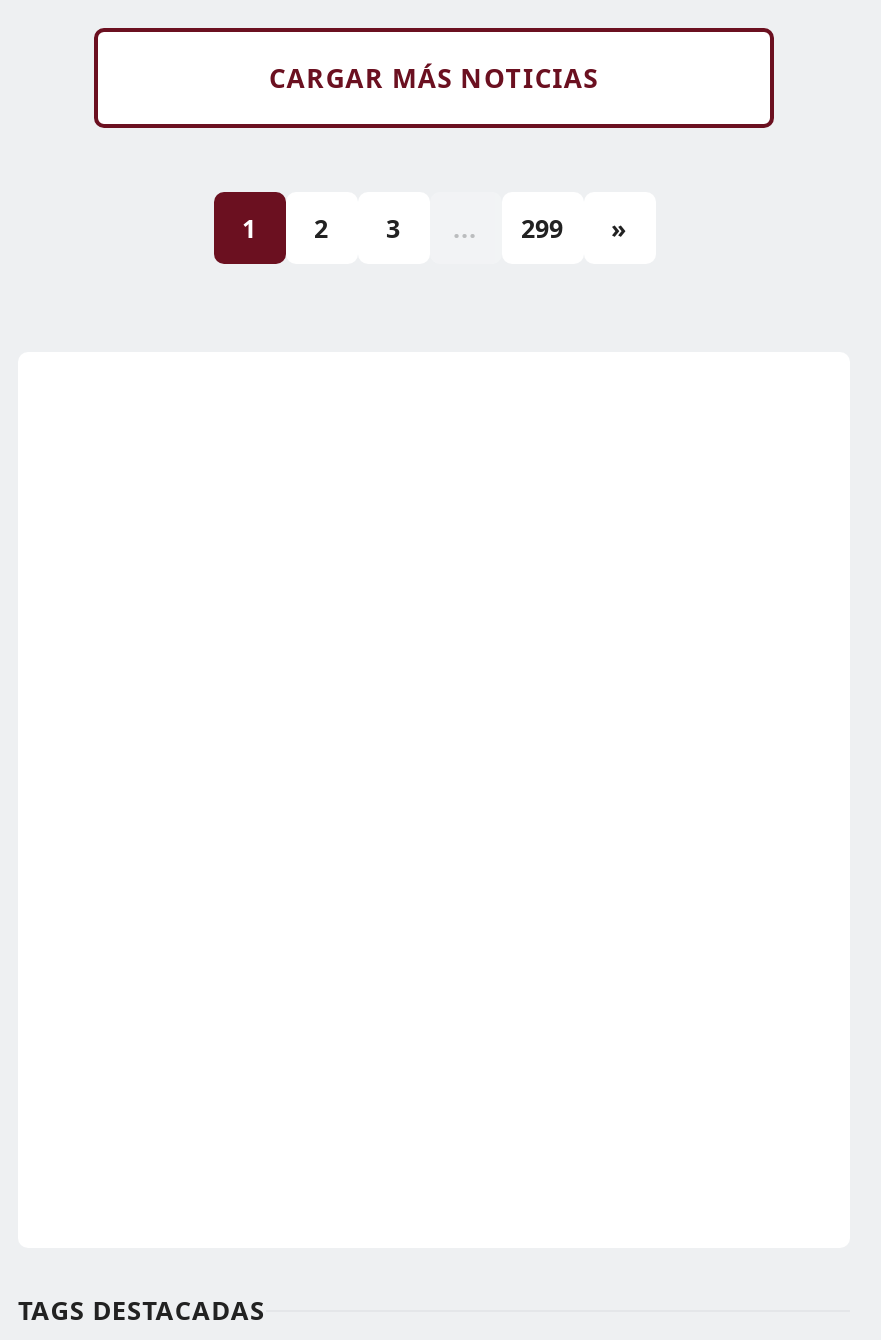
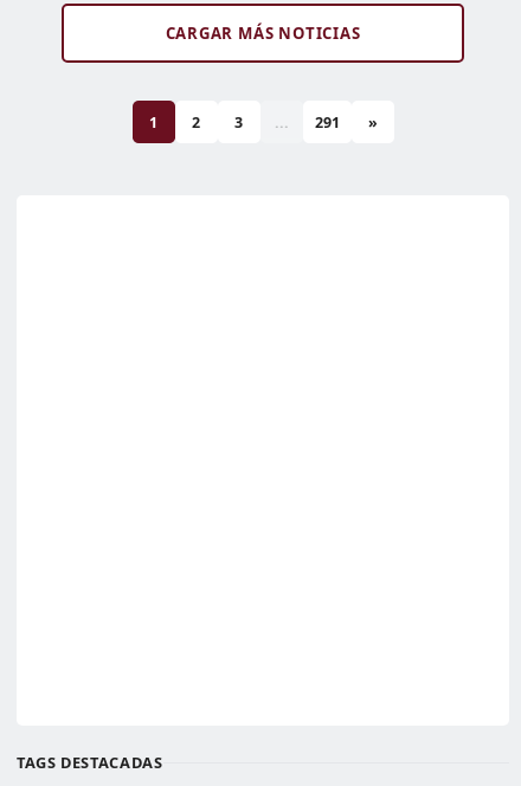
[521,211,563,245] 299 -> [314,112,339,132] 291

